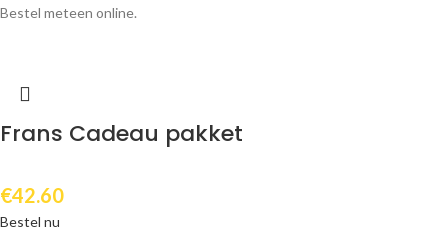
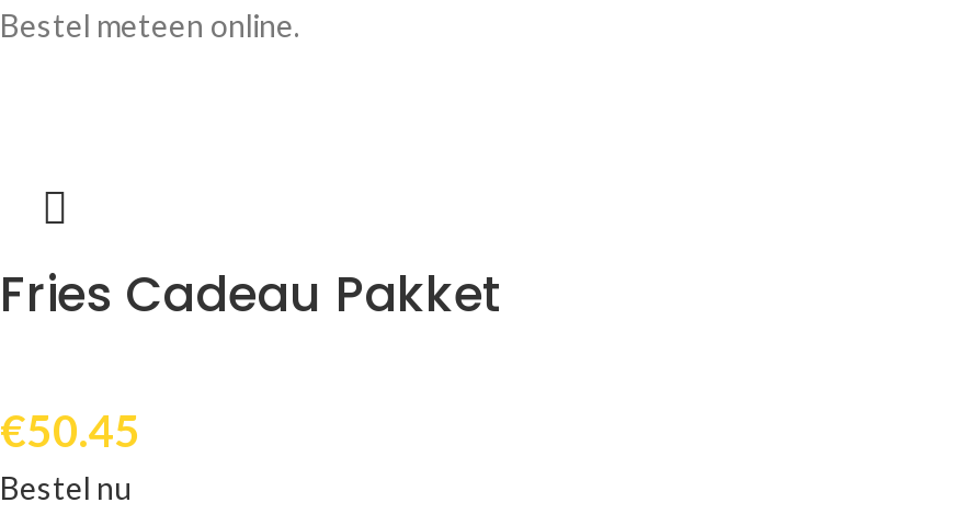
[0,118,243,149] Frans Cadeau pakket -> [0,262,502,330] Fries Cadeau Pakket
[0,183,64,207] €42.60 -> [0,404,140,457] €50.45

